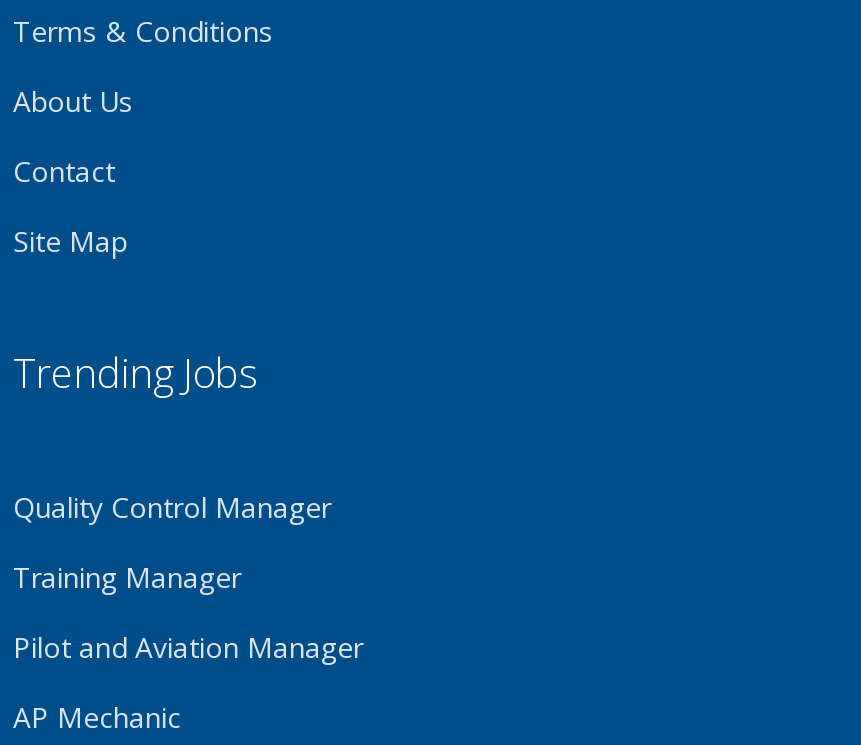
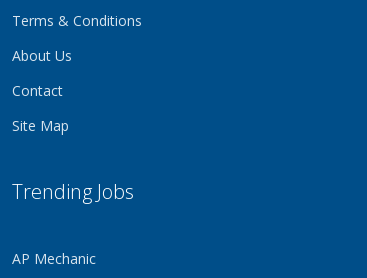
[13,488,363,666] Quality Control Manager | Training Manager | Pilot and Aviation Manager -> none

